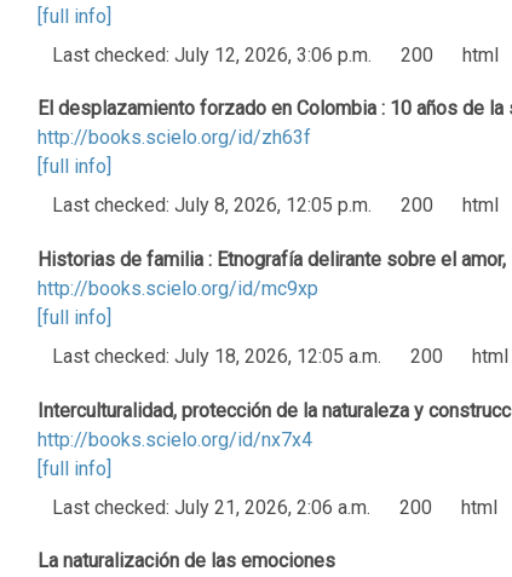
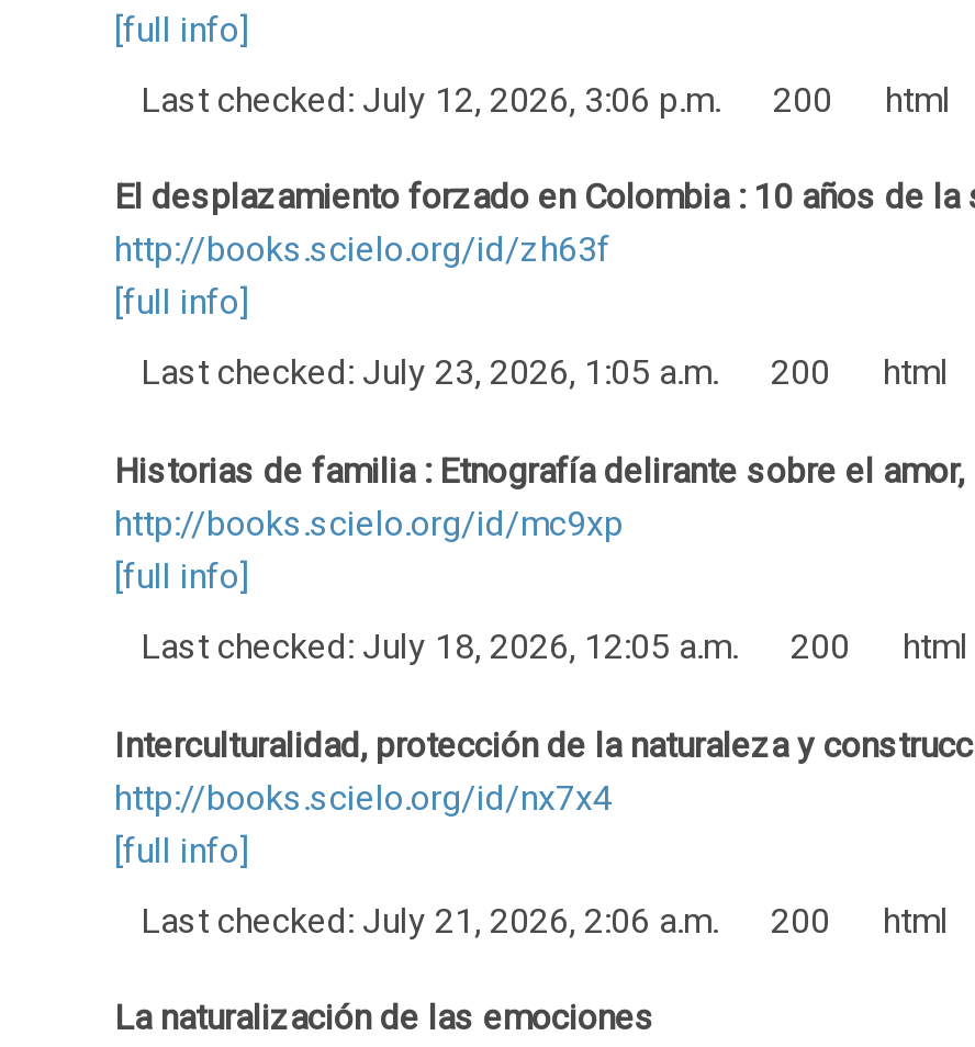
[52,194,372,217] Last checked: July 8, 2026, 12:05 p.m. -> [141,352,718,394] Last checked: July 23, 2026, 1:05 a.m.

